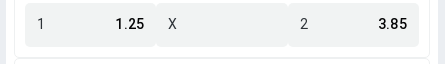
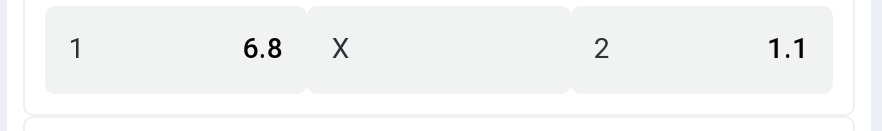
[115,16,178,32] 1.25 X -> [242,32,350,64] 6.8 X
[378,16,407,32] 3.85 -> [767,32,809,64] 1.1

